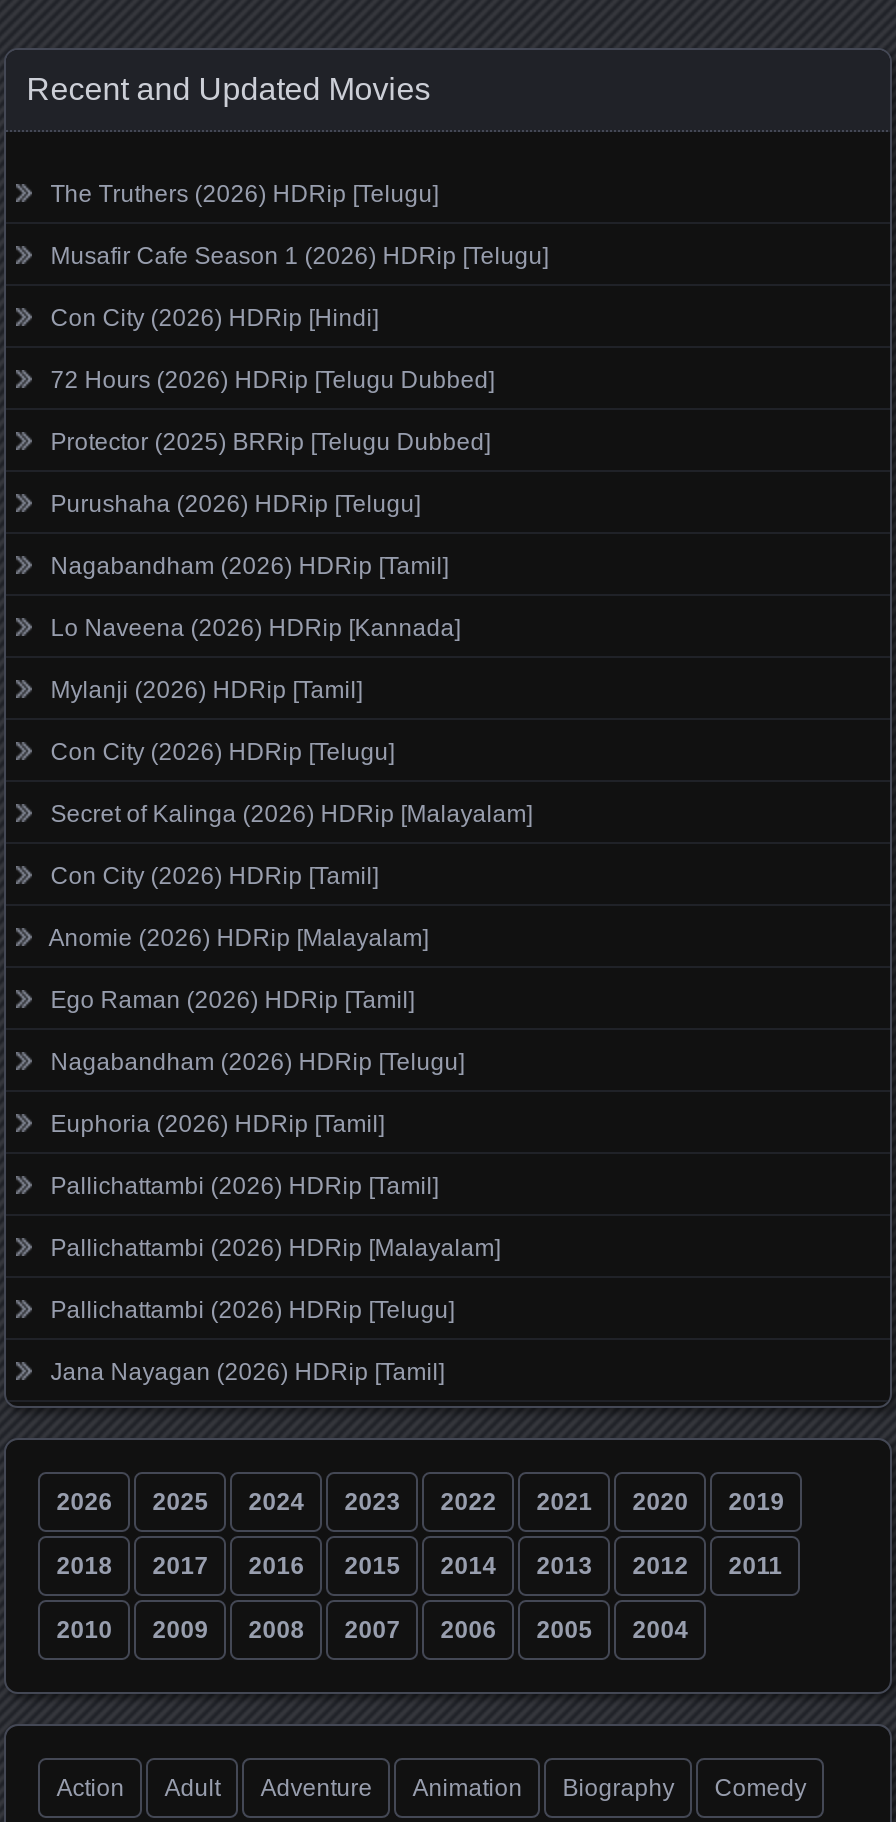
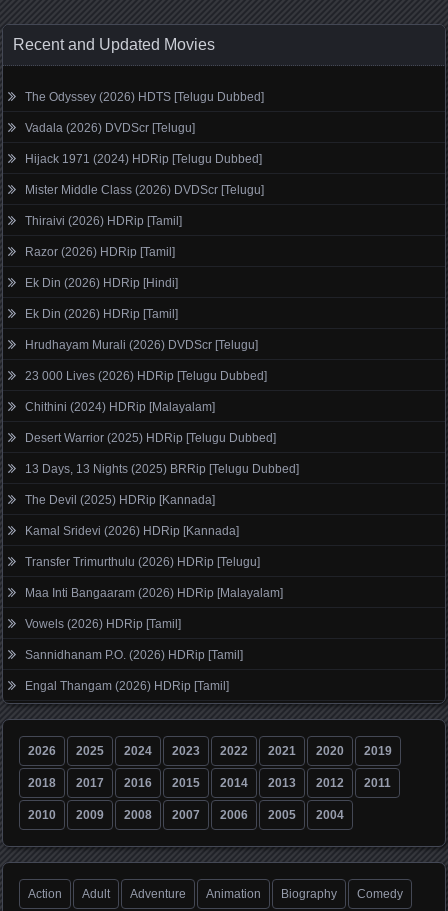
[50,180,438,208] The Truthers (2026) HDRip [Telugu] -> [25,90,264,104] The Odyssey (2026) HDTS [Telugu Dubbed]
[50,242,548,270] Musafir Cafe Season 1 (2026) HDRip [Telugu] -> [25,121,195,135] Vadala (2026) DVDScr [Telugu]
[50,304,378,332] Con City (2026) HDRip [Hindi] -> [25,152,262,166] Hijack 1971 (2024) HDRip [Telugu Dubbed]
[50,366,494,394] 72 Hours (2026) HDRip [Telugu Dubbed] -> [25,183,264,197] Mister Middle Class (2026) DVDScr [Telugu]
[50,428,490,456] Protector (2025) BRRip [Telugu Dubbed] -> [25,214,182,228] Thiraivi (2026) HDRip [Tamil]
[50,490,420,518] Purushaha (2026) HDRip [Telugu] -> [25,245,175,259] Razor (2026) HDRip [Tamil]
[50,552,448,580] Nagabandham (2026) HDRip [Tamil] -> [25,276,178,290] Ek Din (2026) HDRip [Hindi]
[50,614,460,642] Lo Naveena (2026) HDRip [Kannada] -> [25,307,178,321] Ek Din (2026) HDRip [Tamil]
[50,676,362,704] Mylanji (2026) HDRip [Tamil] -> [25,338,258,352] Hrudhayam Murali (2026) DVDScr [Telugu]
[50,738,394,766] Con City (2026) HDRip [Telugu] -> [25,369,267,383] 23 000 Lives (2026) HDRip [Telugu Dubbed]
[50,800,532,828] Secret of Kalinga (2026) HDRip [Malayalam] -> [25,400,215,414] Chithini (2024) HDRip [Malayalam]
[50,862,378,890] Con City (2026) HDRip [Tamil] -> [25,431,276,445] Desert Warrior (2025) HDRip [Telugu Dubbed]
[48,924,428,952] Anomie (2026) HDRip [Malayalam] -> [25,462,299,476] 13 Days, 13 Nights (2025) BRRip [Telugu Dubbed]
[50,986,414,1014] Ego Raman (2026) HDRip [Tamil] -> [25,493,215,507] The Devil (2025) HDRip [Kannada]
[50,1048,464,1076] Nagabandham (2026) HDRip [Telugu] -> [25,524,239,538] Kamal Sridevi (2026) HDRip [Kannada]
[50,1110,384,1138] Euphoria (2026) HDRip [Tamil] -> [25,555,260,569] Transfer Trimurthulu (2026) HDRip [Telugu]
[50,1172,438,1200] Pallichattambi (2026) HDRip [Tamil] -> [25,586,283,600] Maa Inti Bangaaram (2026) HDRip [Malayalam]
[50,1234,500,1262] Pallichattambi (2026) HDRip [Malayalam] -> [25,617,181,631] Vowels (2026) HDRip [Tamil]
[50,1296,454,1324] Pallichattambi (2026) HDRip [Telugu] -> [25,648,243,662] Sannidhanam P.O. (2026) HDRip [Tamil]
[50,1358,444,1386] Jana Nayagan (2026) HDRip [Tamil] -> [25,679,229,693] Engal Thangam (2026) HDRip [Tamil]

